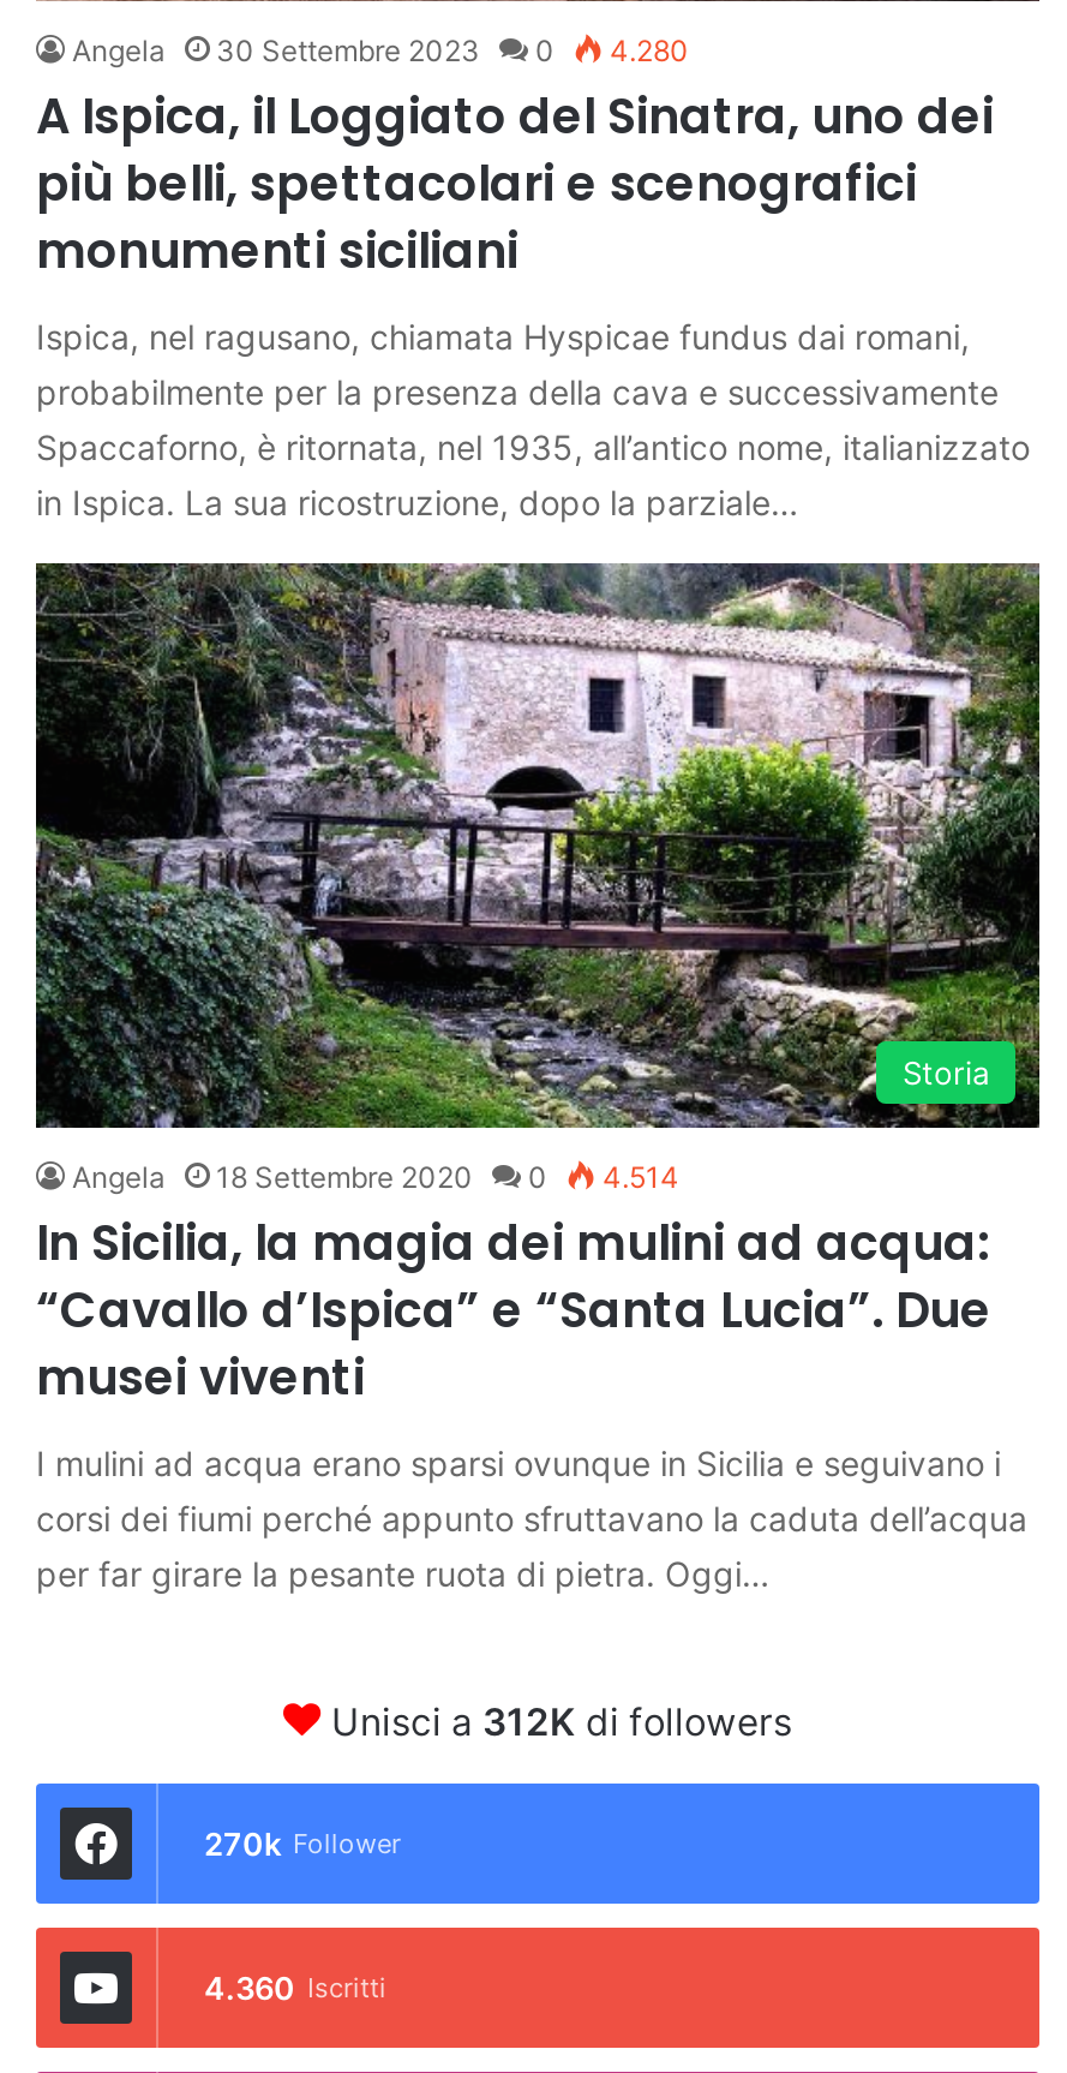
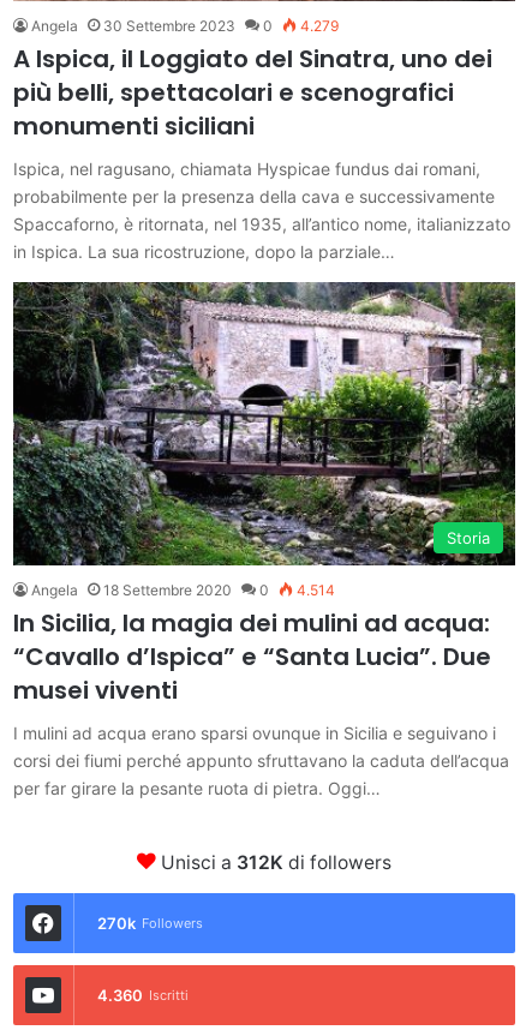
[72,33,689,69] Angela 30 Settembre 2023 0 4.280 -> [31,17,339,35] Angela 30 Settembre 2023 0 4.279
[204,1826,401,1864] 270k Follower -> [97,913,203,932] 270k Followers

